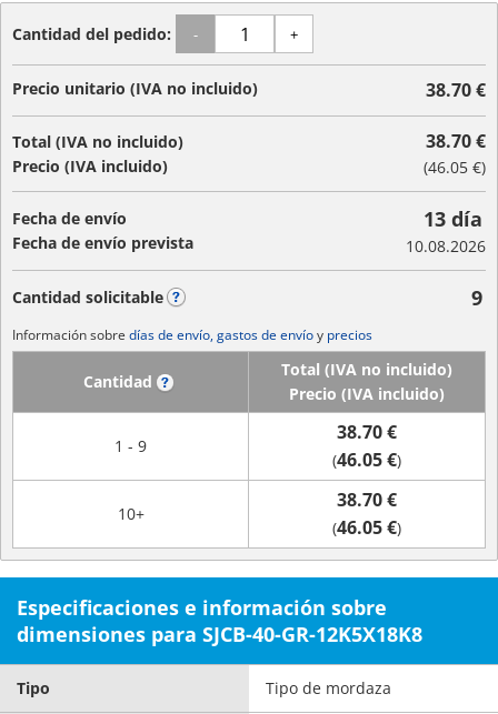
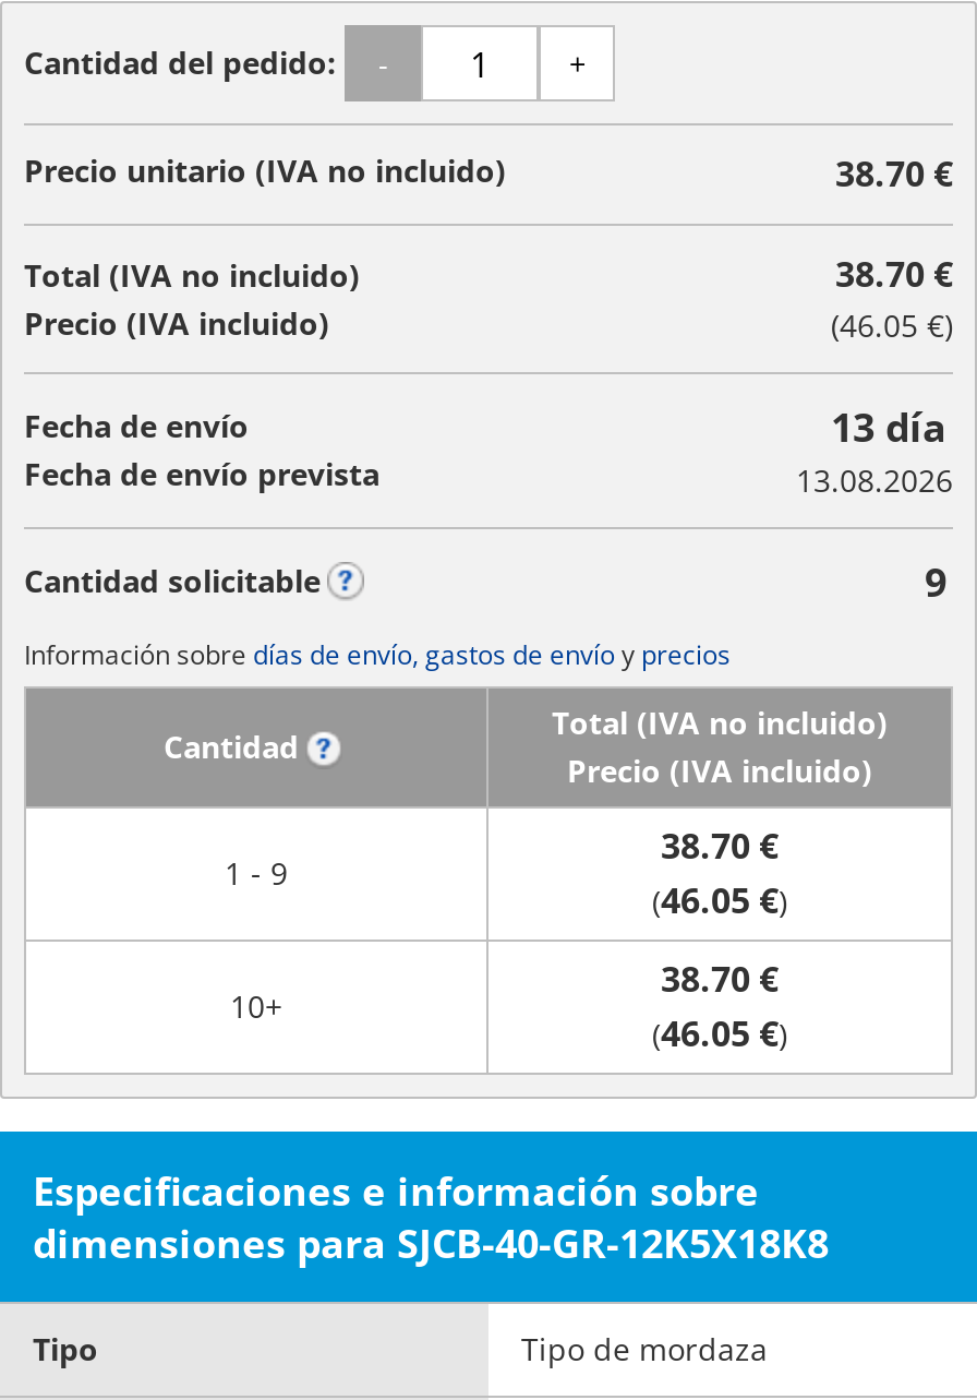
[406,235,486,257] 10.08.2026 -> [796,459,953,501] 13.08.2026

